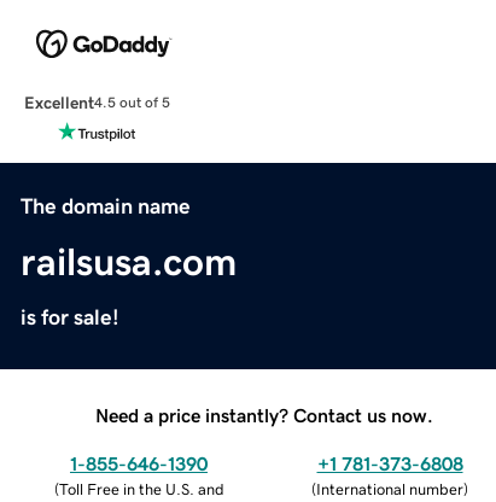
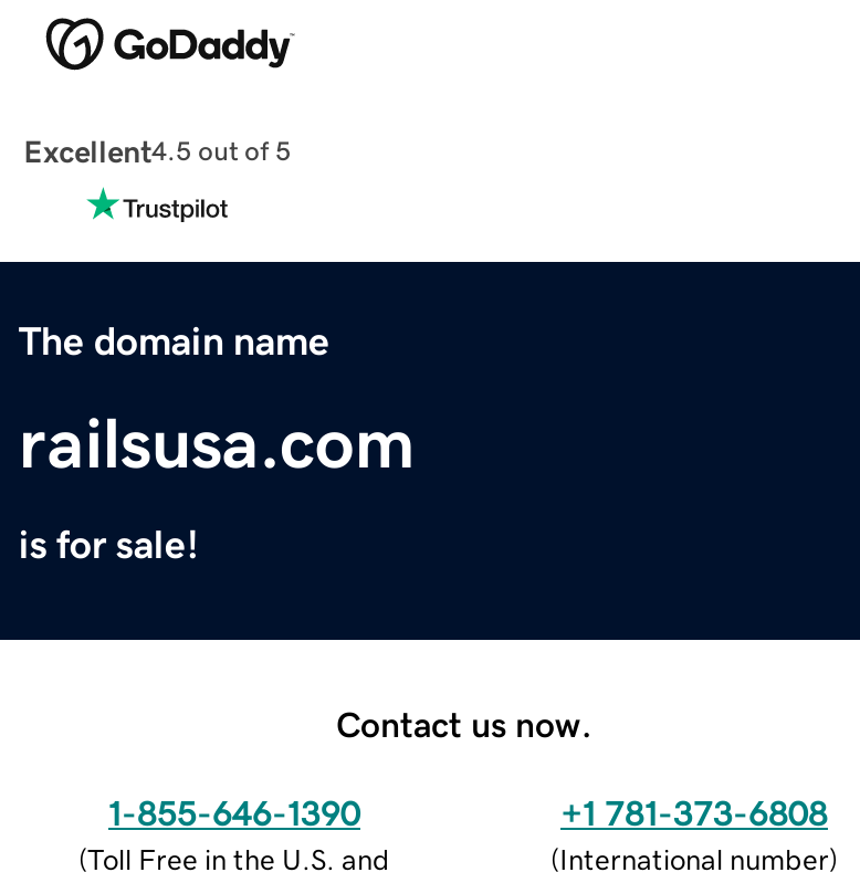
[95,405,433,424] Need a price instantly? Contact us now. -> [336,705,592,741] Contact us now.

